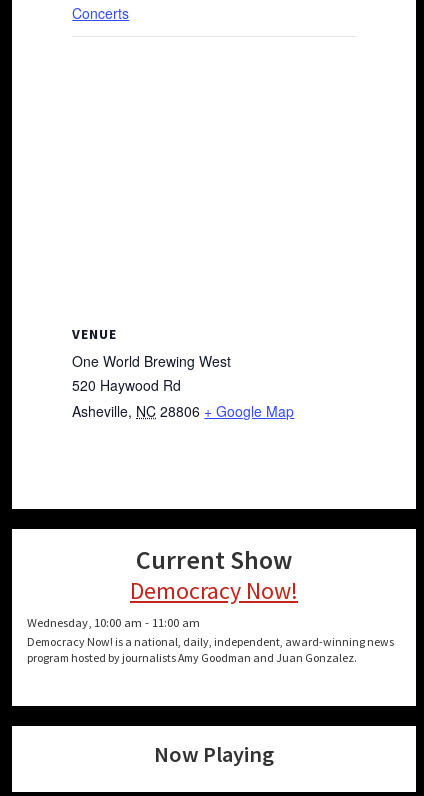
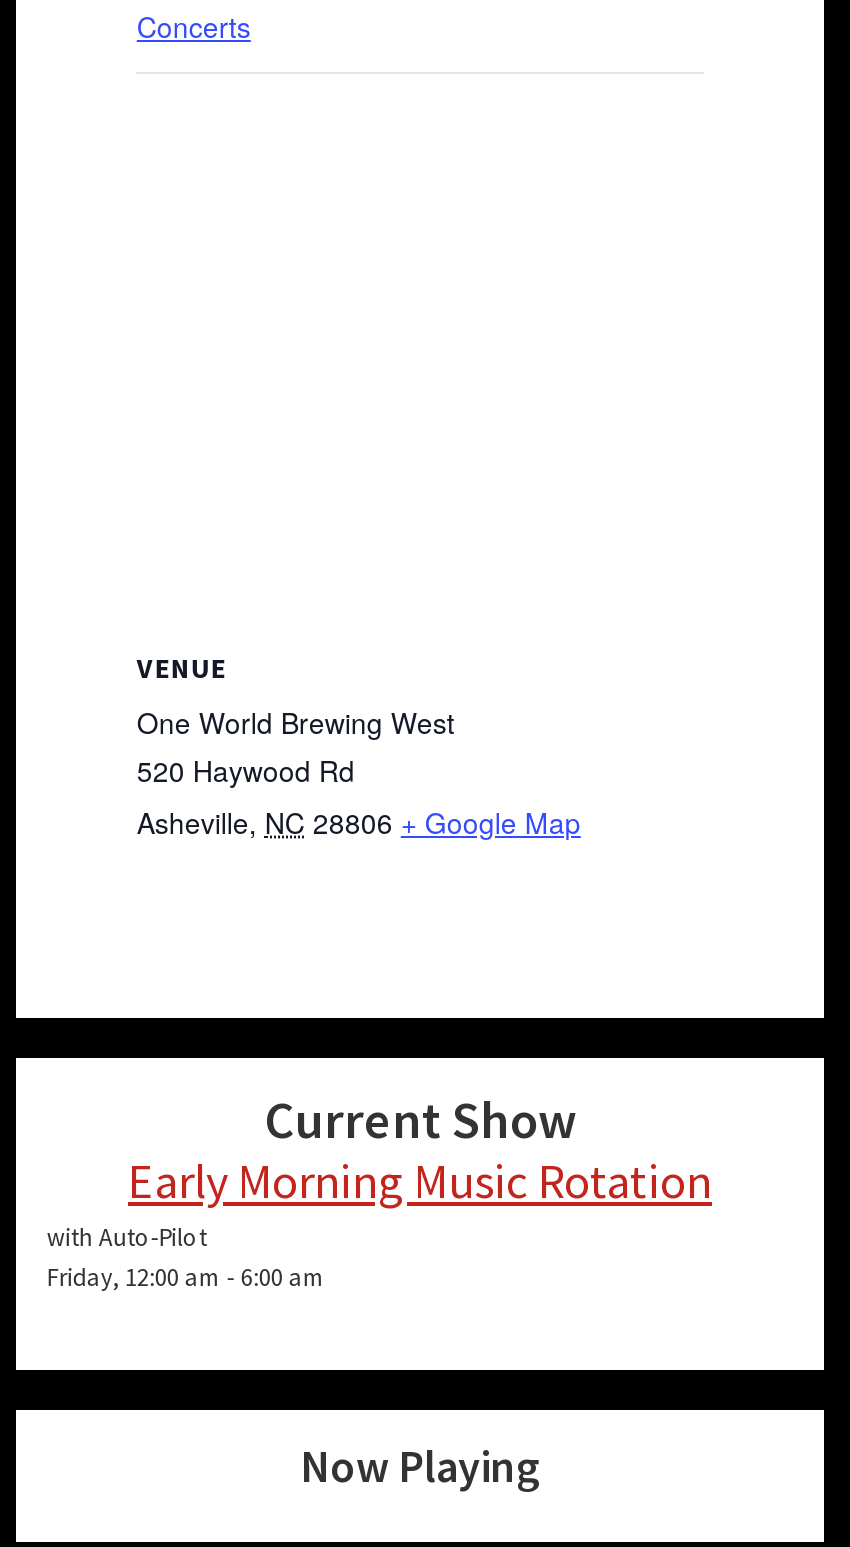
[27,575,394,665] Democracy Now! | Wednesday, 10:00 am - 11:00 am | Democracy Now! is a national, daily, independent, award-winning news | program hosted by journalists Amy Goodman and Juan Gonzalez. -> [47,1150,712,1292] Early Morning Music Rotation | with Auto-Pilot | Friday, 12:00 am - 6:00 am

